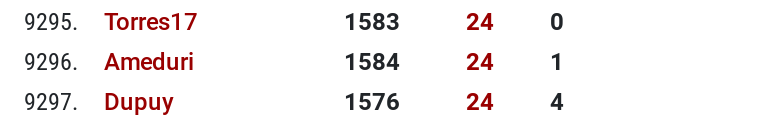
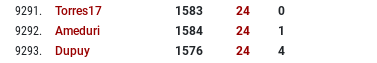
[24,8,198,36] 9295. Torres17 -> [15,4,102,18] 9291. Torres17
[24,48,194,76] 9296. Ameduri -> [15,24,100,38] 9292. Ameduri
[24,88,174,116] 9297. Dupuy -> [15,44,90,58] 9293. Dupuy

